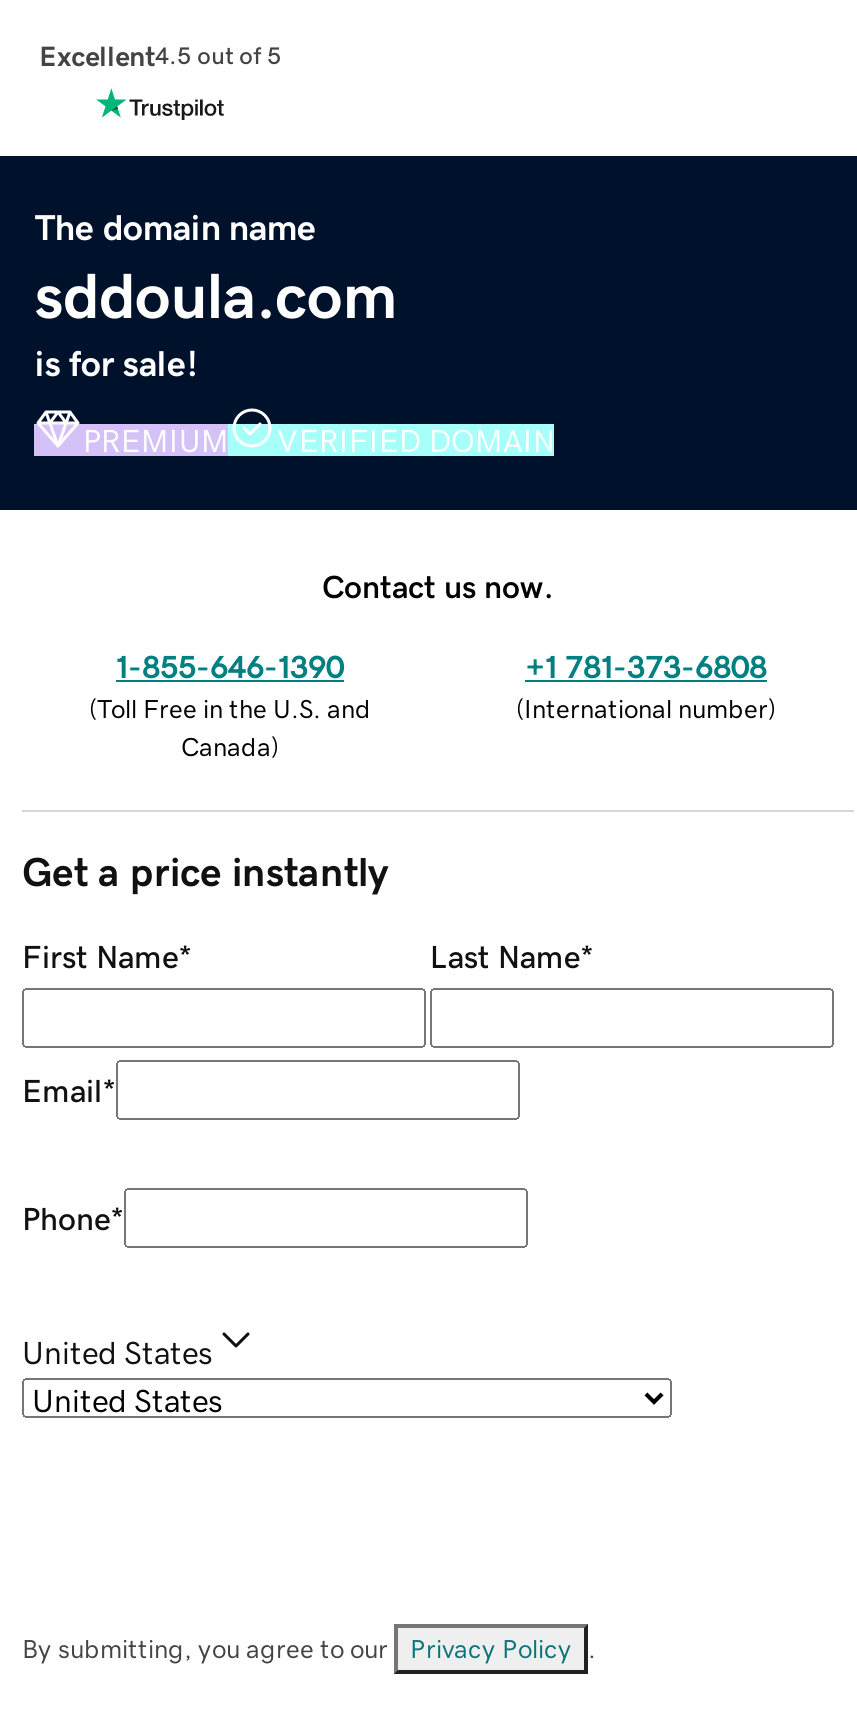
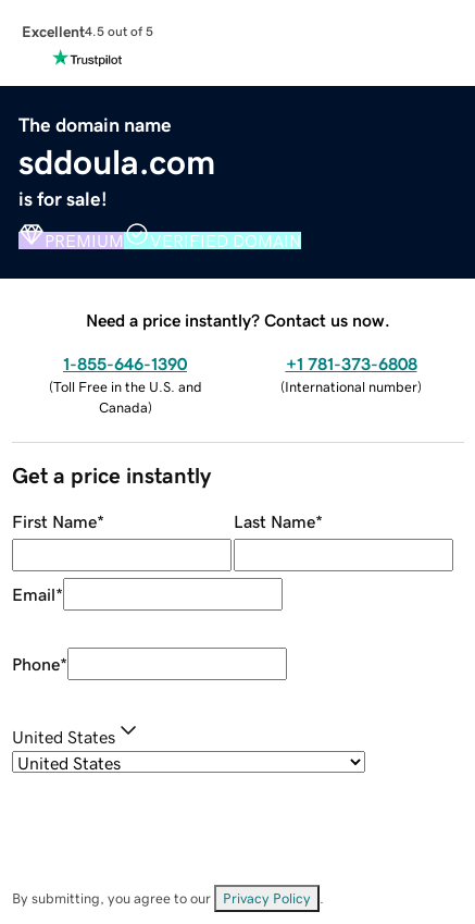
[322,569,554,601] Contact us now. -> [86,311,390,328] Need a price instantly? Contact us now.

